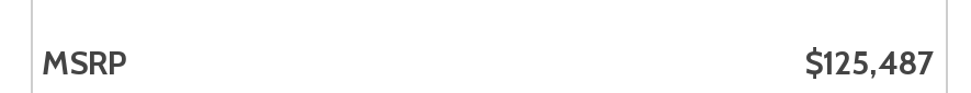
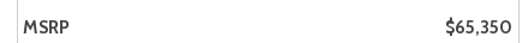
[805,44,935,83] $125,487 -> [445,16,512,38] $65,350

